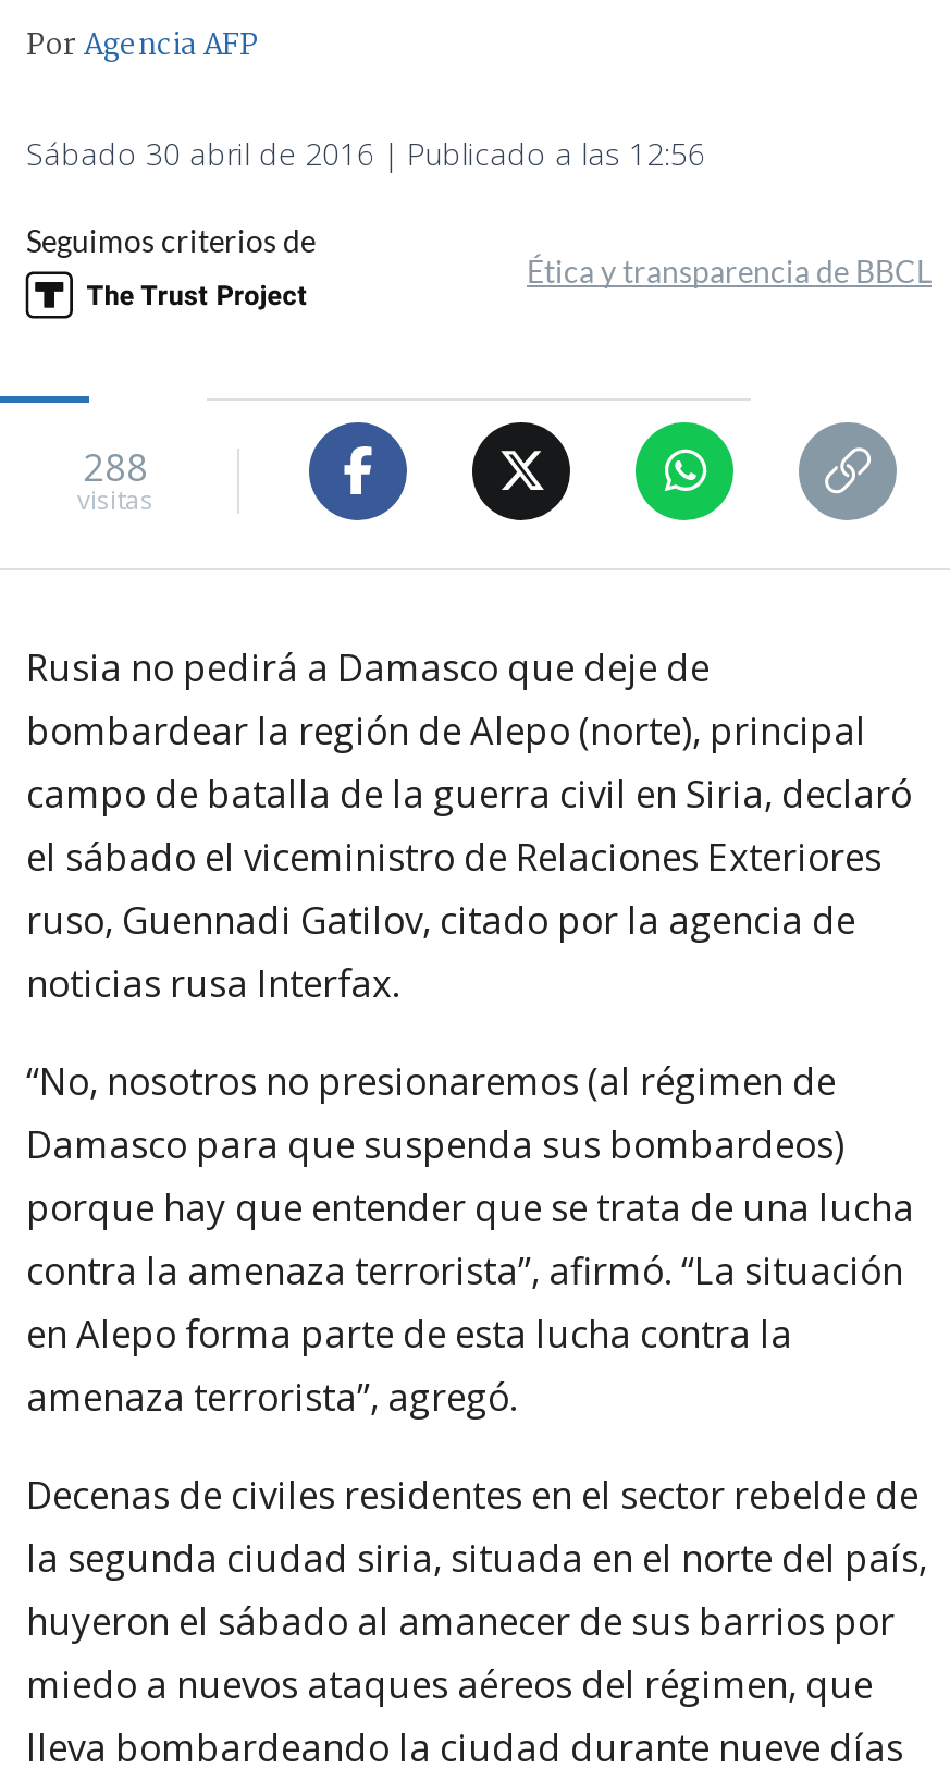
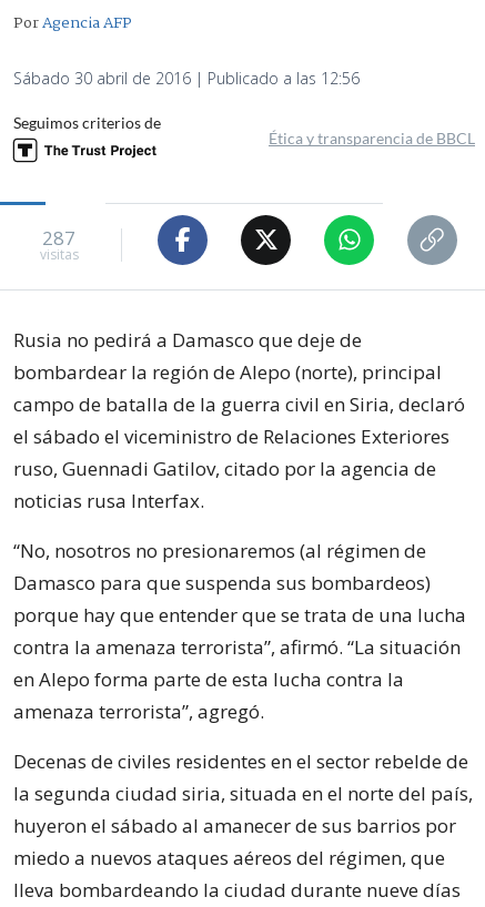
[83,443,148,493] 288 -> [42,225,75,251] 287

